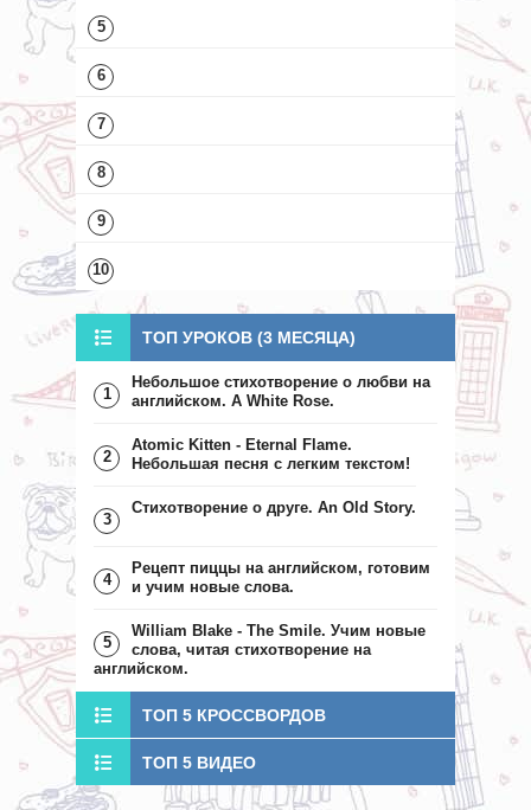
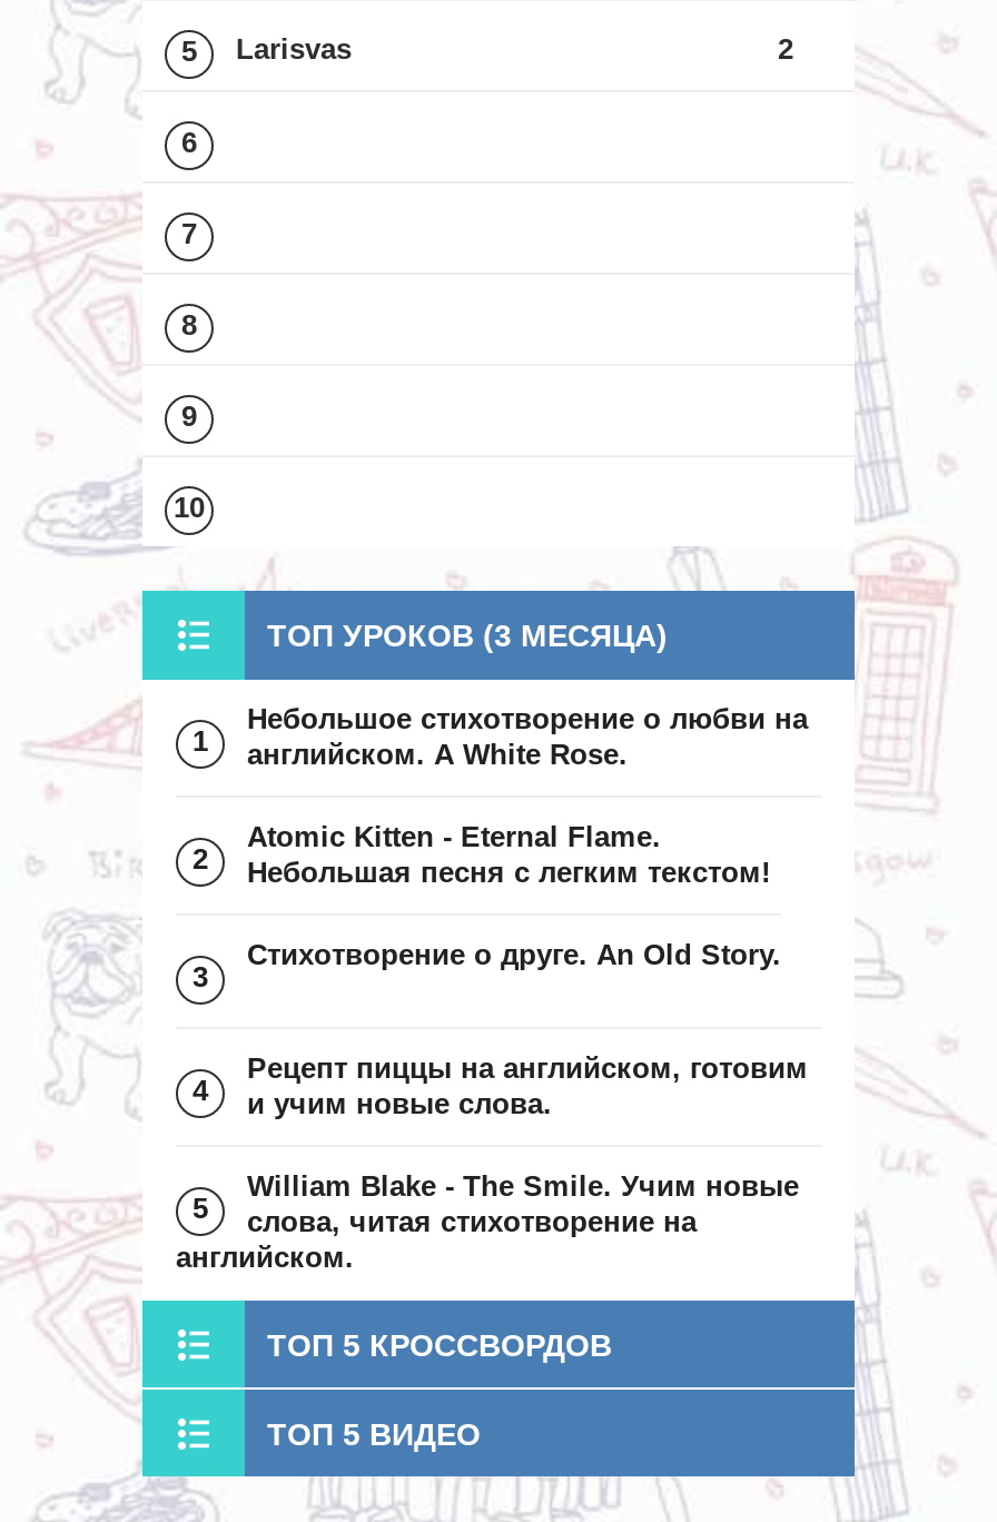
none -> [236,31,793,65] Larisvas | 2

